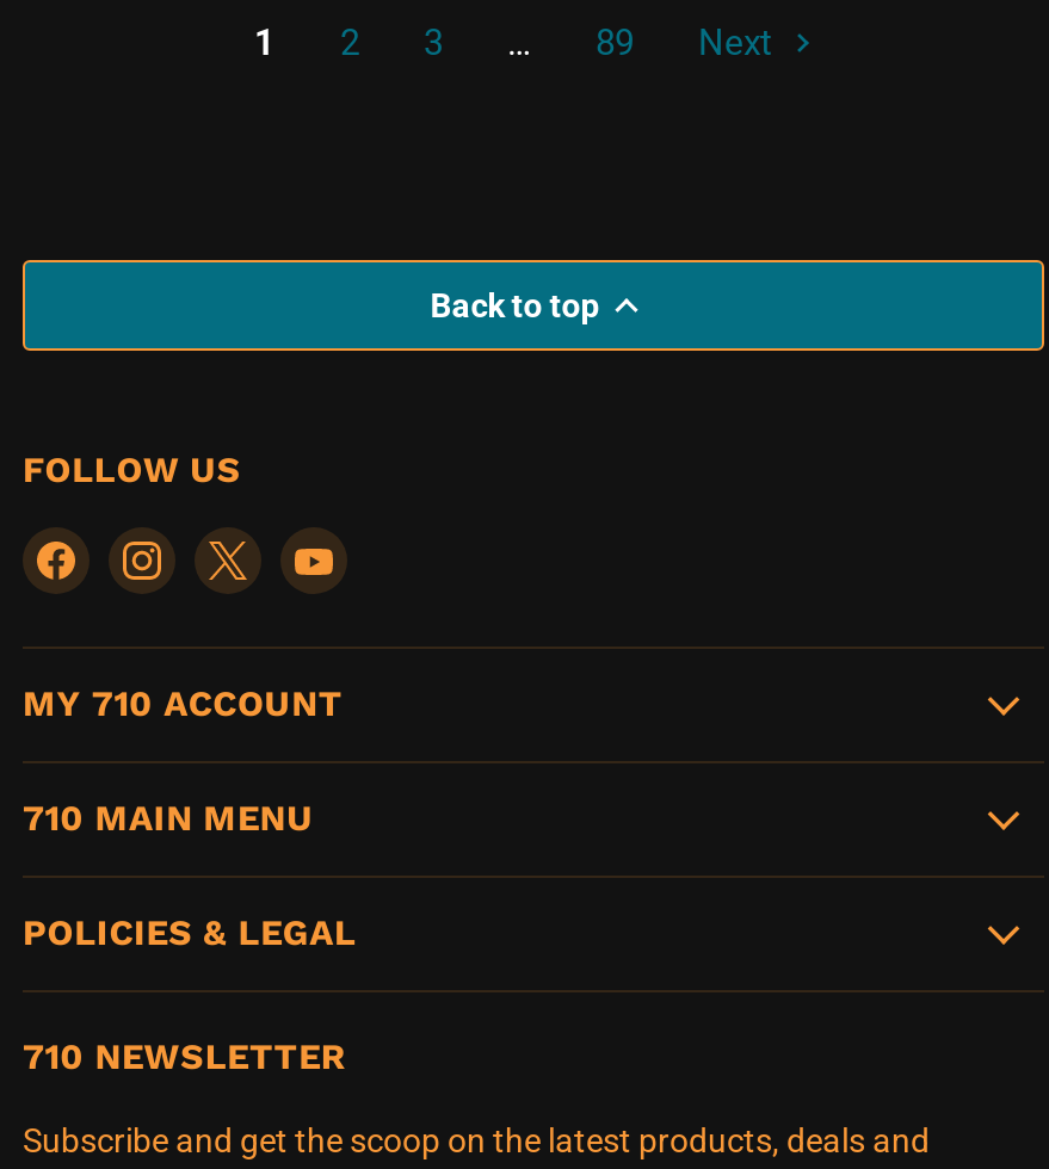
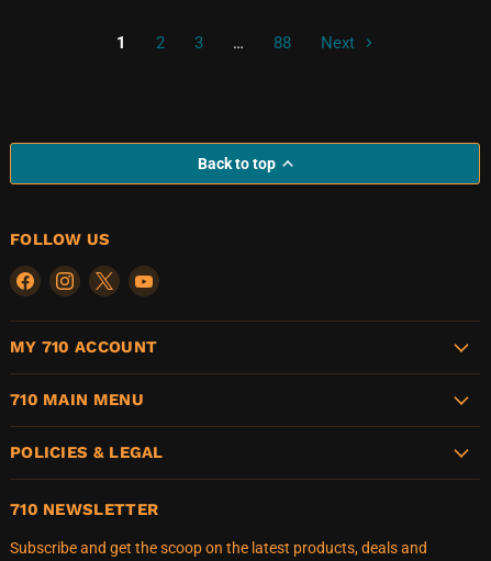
[596,22,634,65] 89 -> [274,33,291,53] 88

